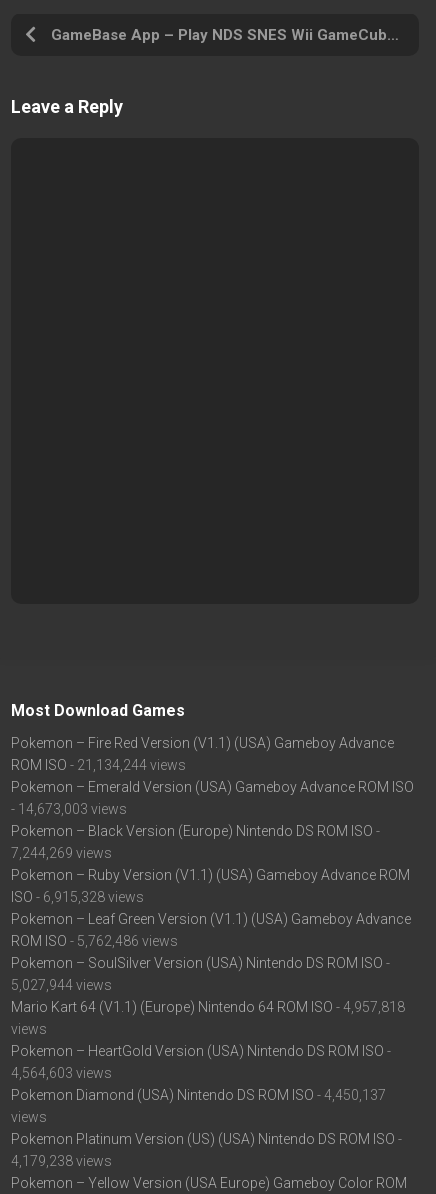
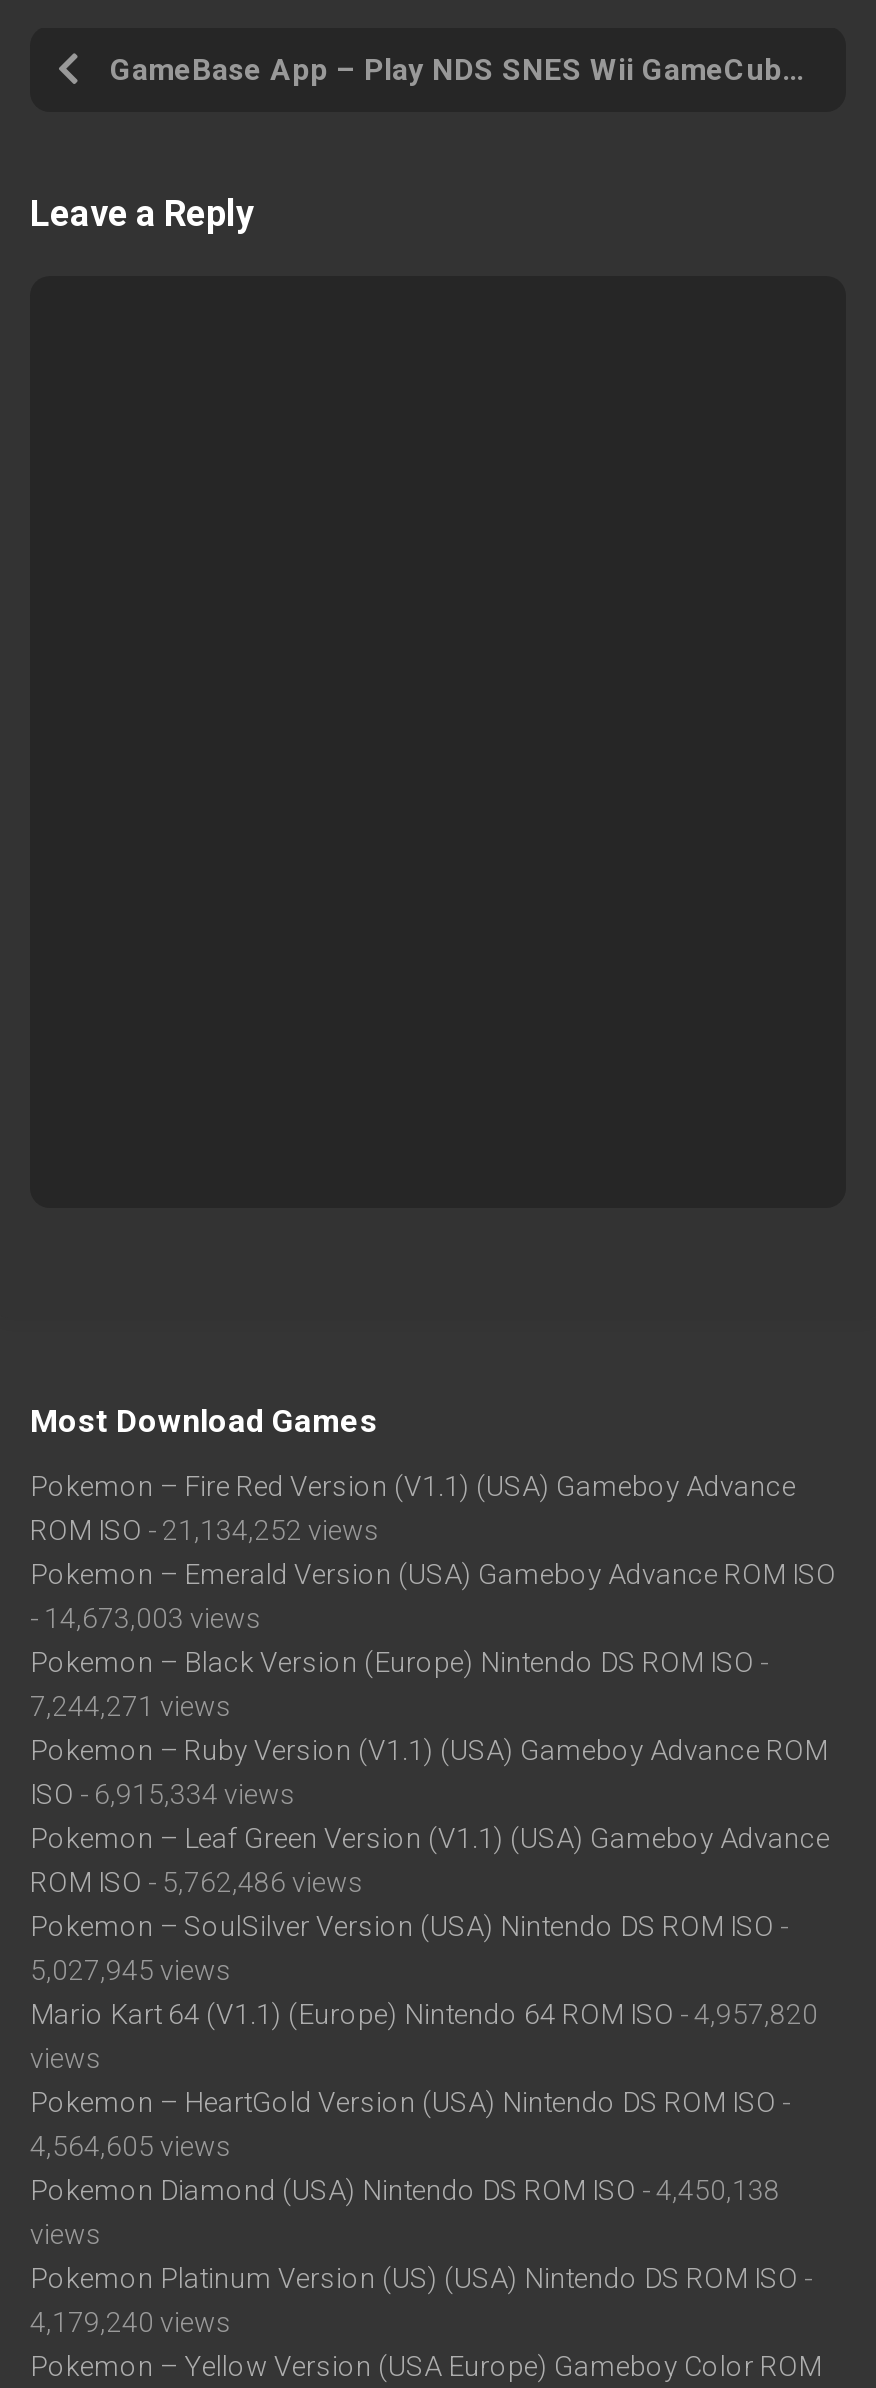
[11,757,186,773] ROM ISO - 21,134,244 views -> [30,1514,380,1546] ROM ISO - 21,134,252 views
[11,845,112,861] 7,244,269 views -> [30,1690,232,1722] 7,244,271 views
[11,889,144,905] ISO - 6,915,328 views -> [30,1778,296,1810] ISO - 6,915,334 views
[11,977,112,993] 5,027,944 views -> [30,1954,232,1986] 5,027,945 views
[11,999,405,1015] Mario Kart 64 (V1.1) (Europe) Nintendo 64 ROM ISO - 4,957,818 -> [30,1998,818,2030] Mario Kart 64 (V1.1) (Europe) Nintendo 64 ROM ISO - 4,957,820
[11,1065,112,1081] 4,564,603 views -> [30,2130,232,2162] 4,564,605 views
[11,1087,386,1103] Pokemon Diamond (USA) Nintendo DS ROM ISO - 4,450,137 -> [30,2174,780,2206] Pokemon Diamond (USA) Nintendo DS ROM ISO - 4,450,138
[11,1153,112,1169] 4,179,238 views -> [30,2306,232,2338] 4,179,240 views

